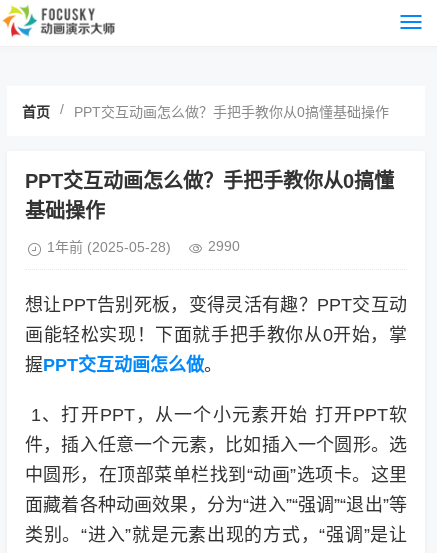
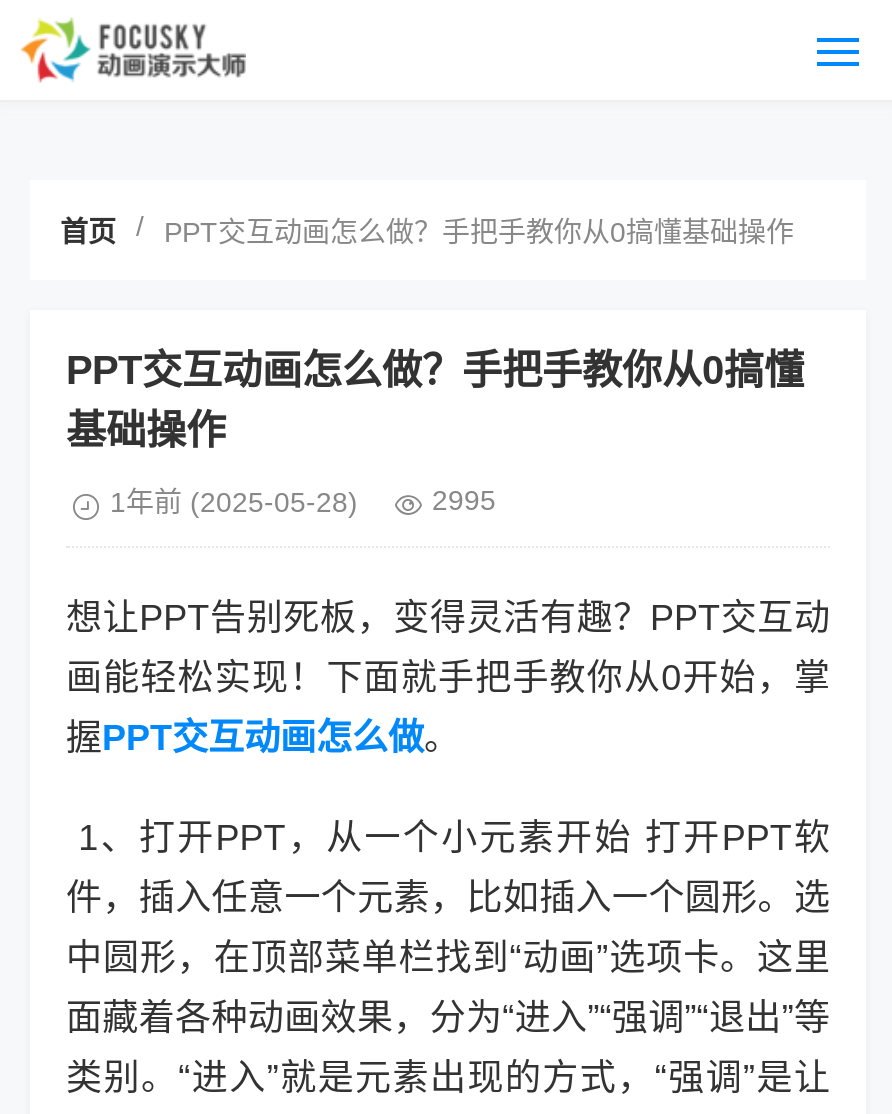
[208,238,240,254] 2990 -> [432,484,496,516] 2995

